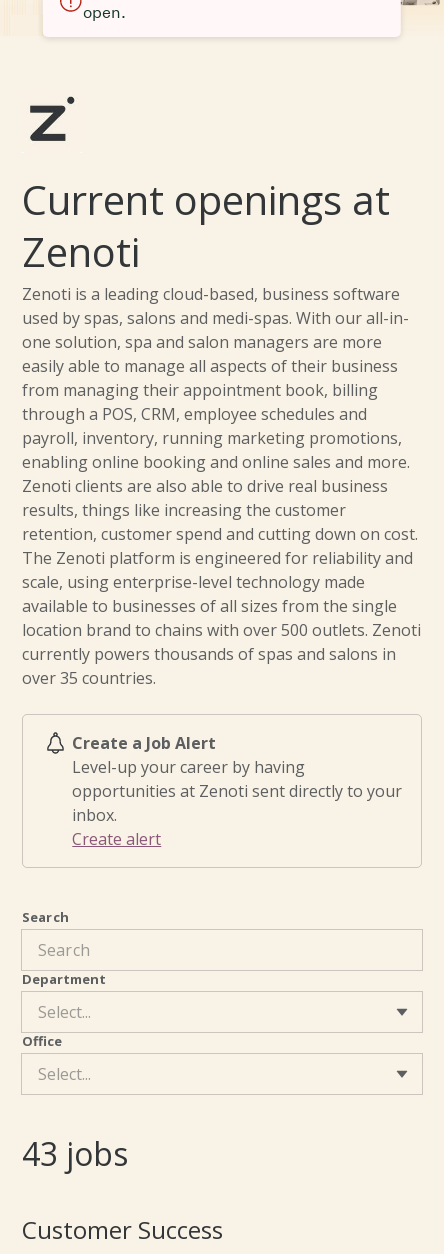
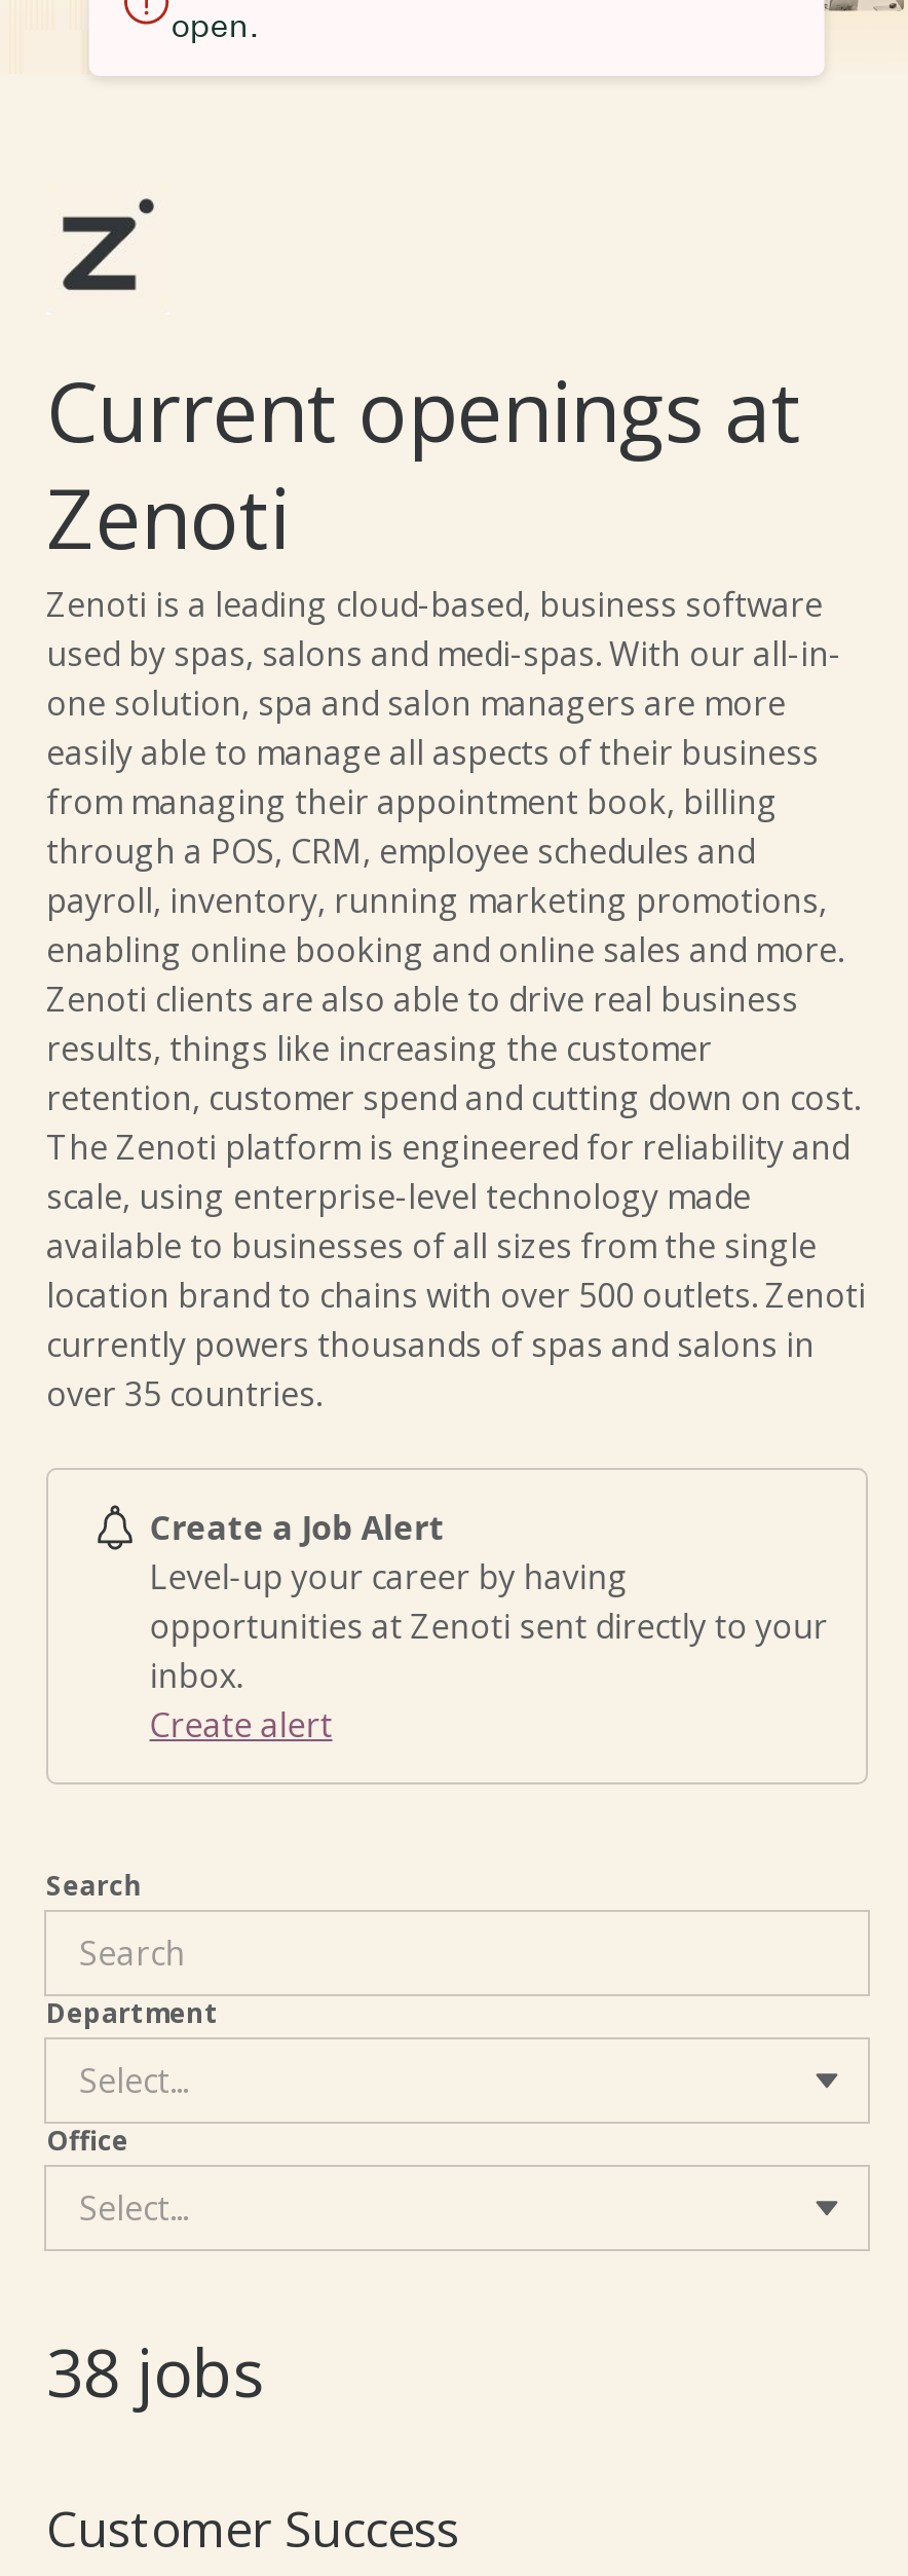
[22,1132,128,1175] 43 jobs -> [46,2327,264,2416] 38 jobs

